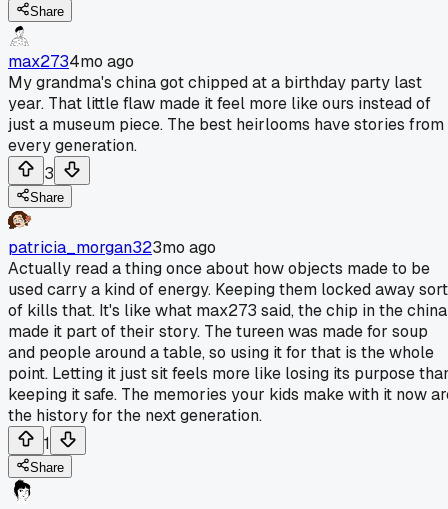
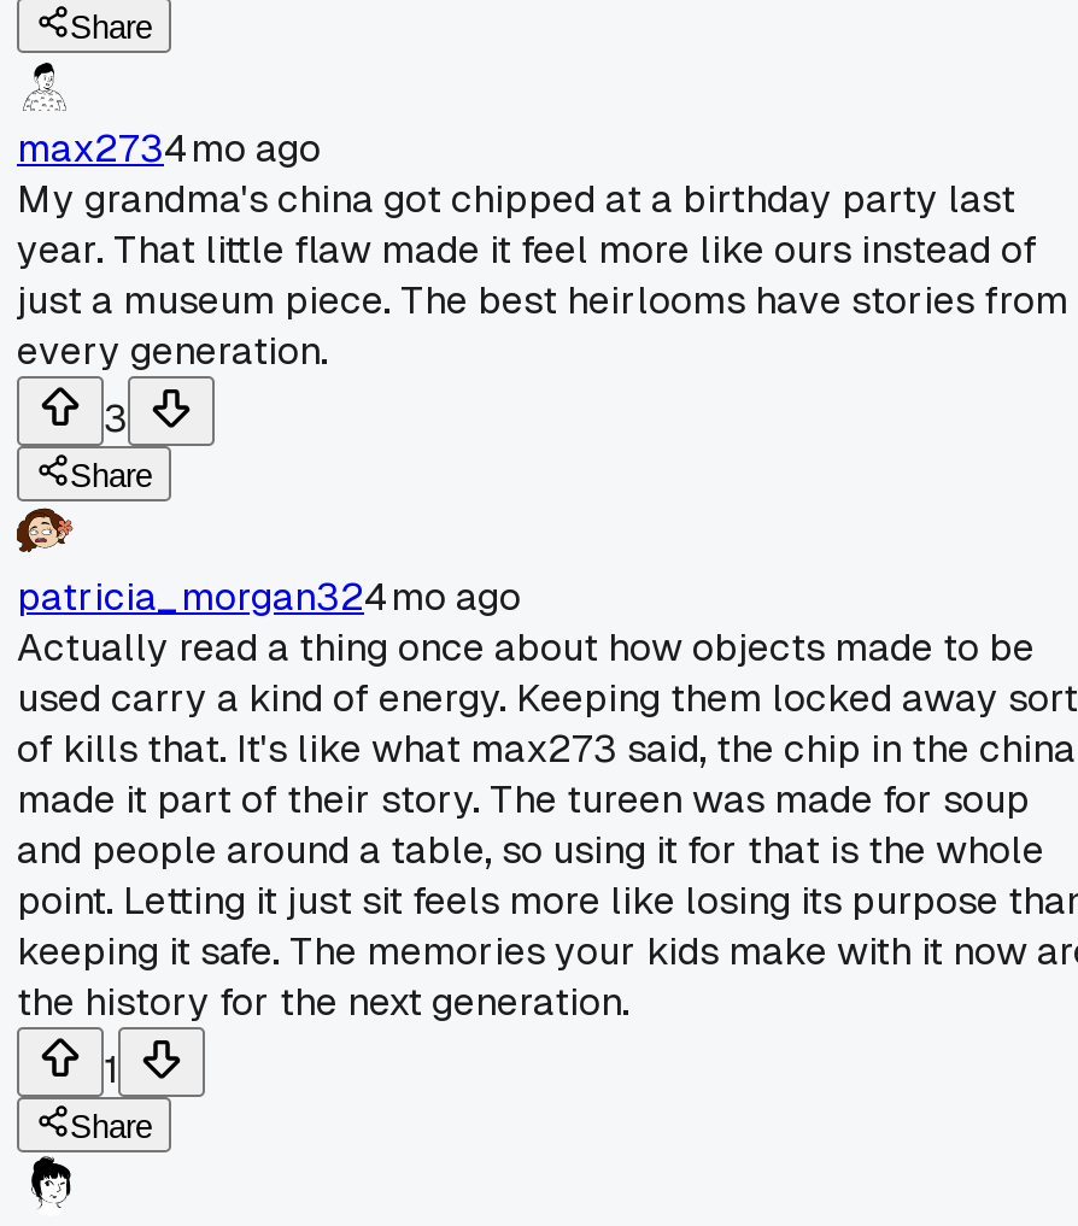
[8,237,216,258] patricia_morgan323mo ago -> [17,571,521,622] patricia_morgan324mo ago

